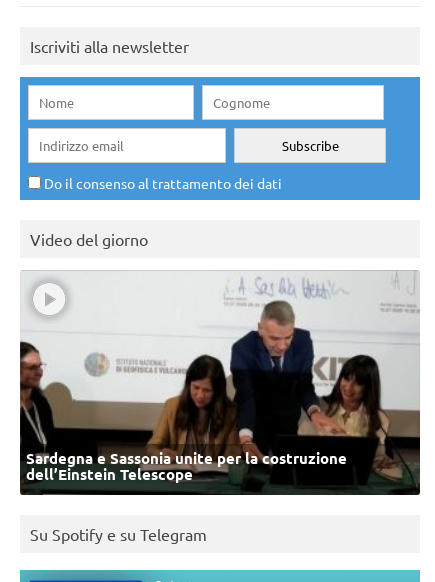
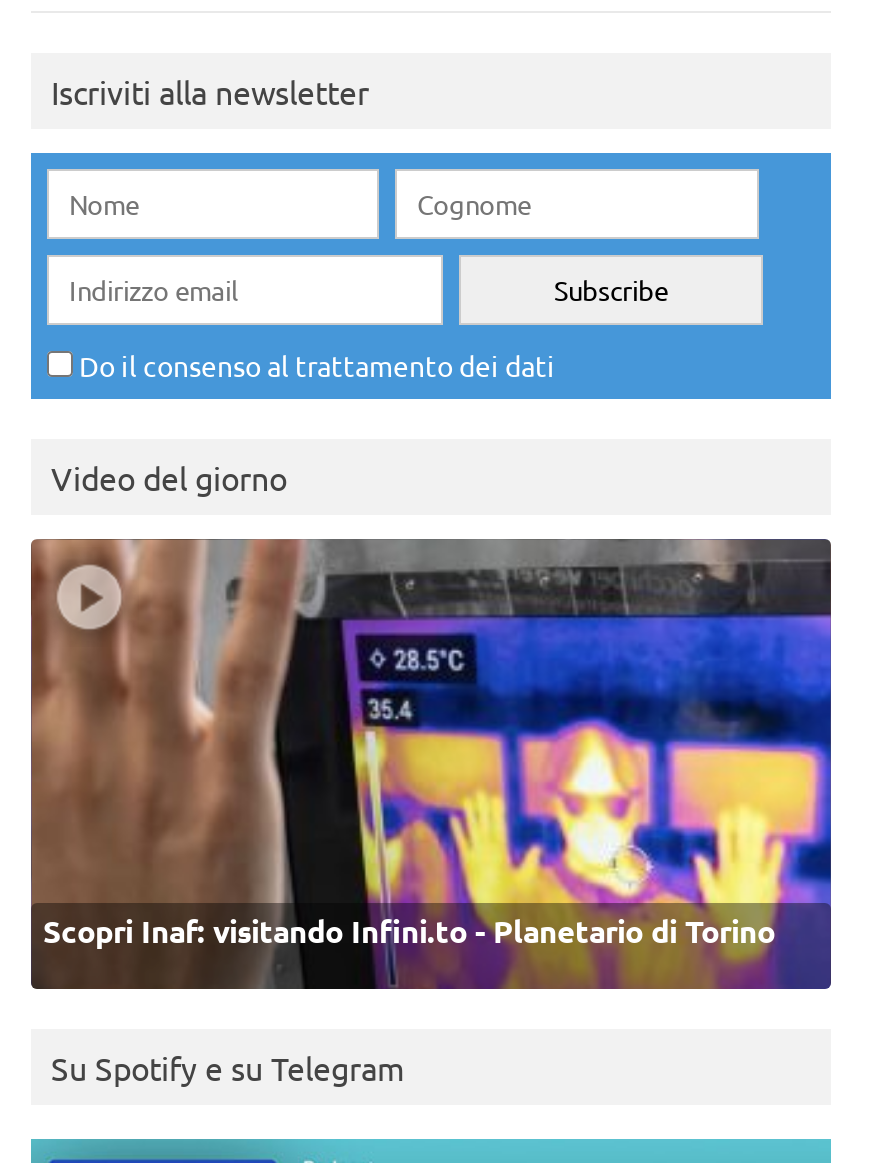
[19,271,421,496] [image] | Sardegna e Sassonia unite per la costruzione | dell’Einstein Telescope -> [29,539,833,991] [image] | Scopri Inaf: visitando Infini.to - Planetario di Torino

